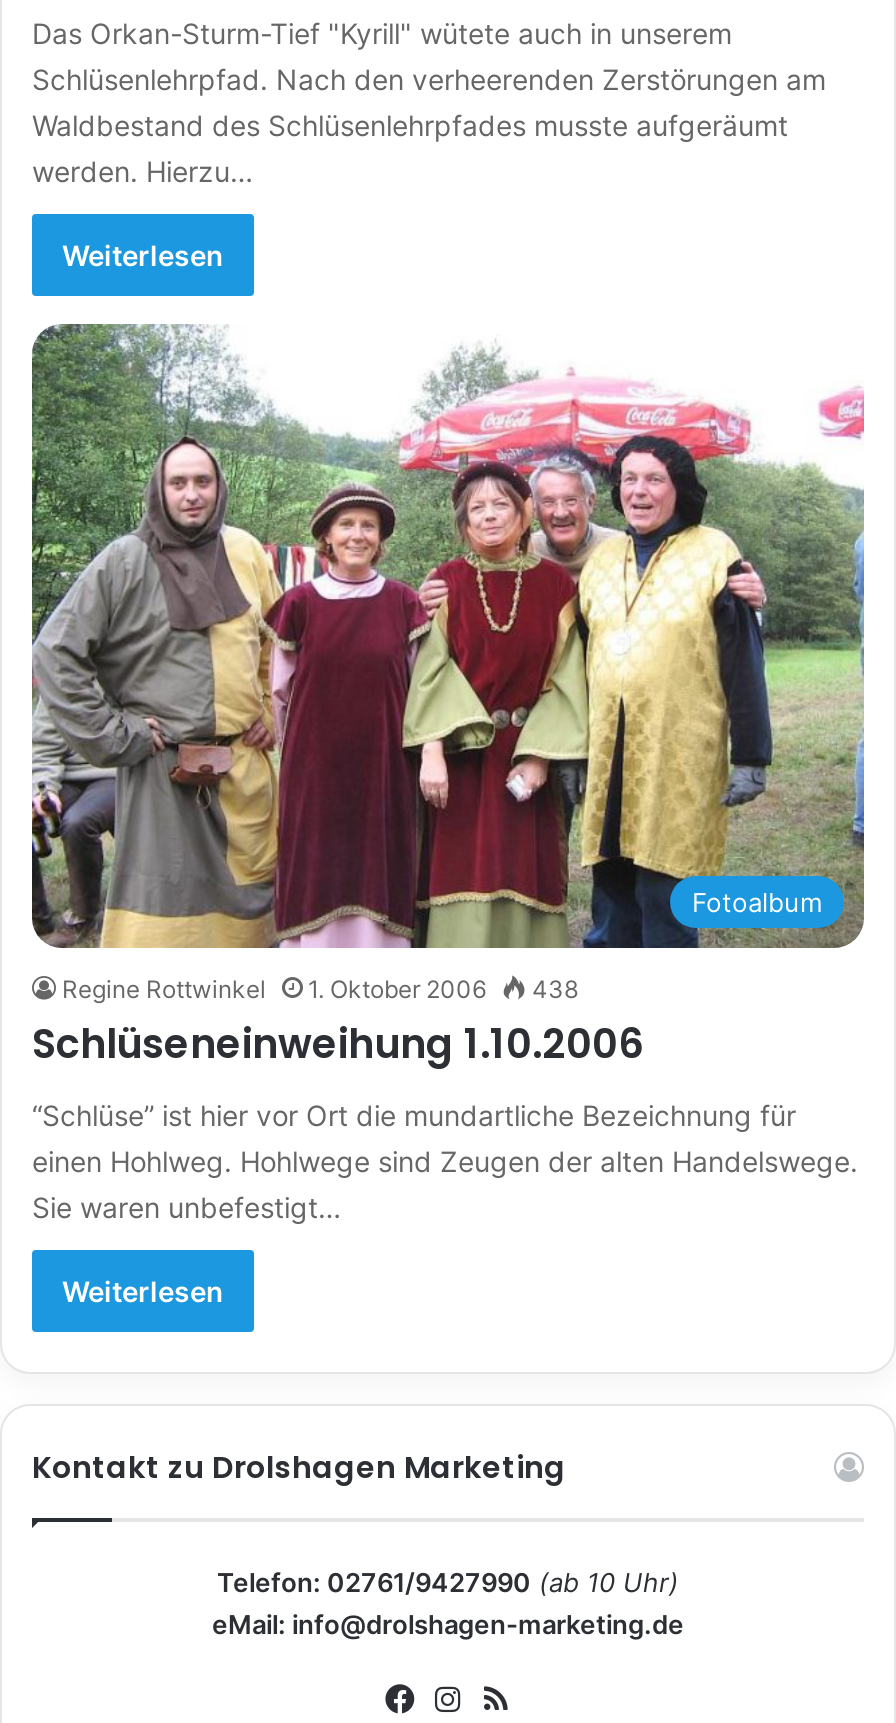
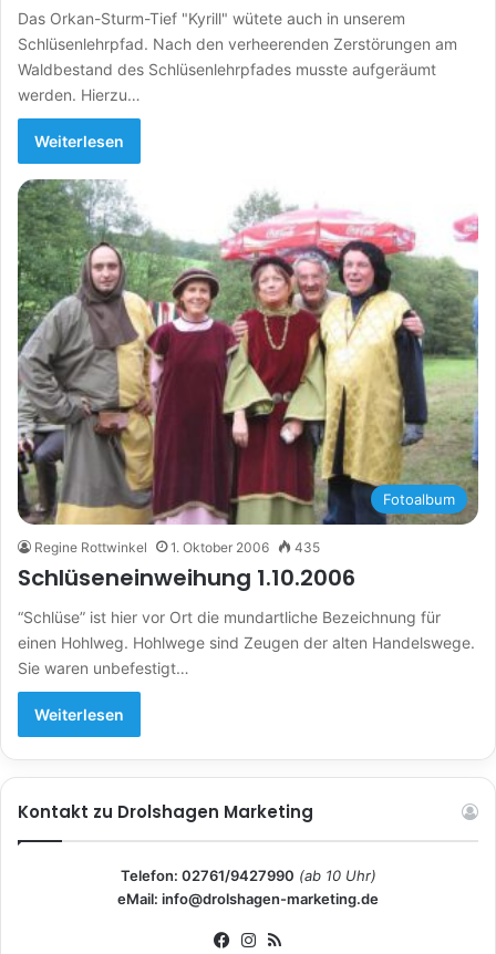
[62,973,578,1003] Regine Rottwinkel 1. Oktober 2006 438 -> [34,539,320,556] Regine Rottwinkel 1. Oktober 2006 435

